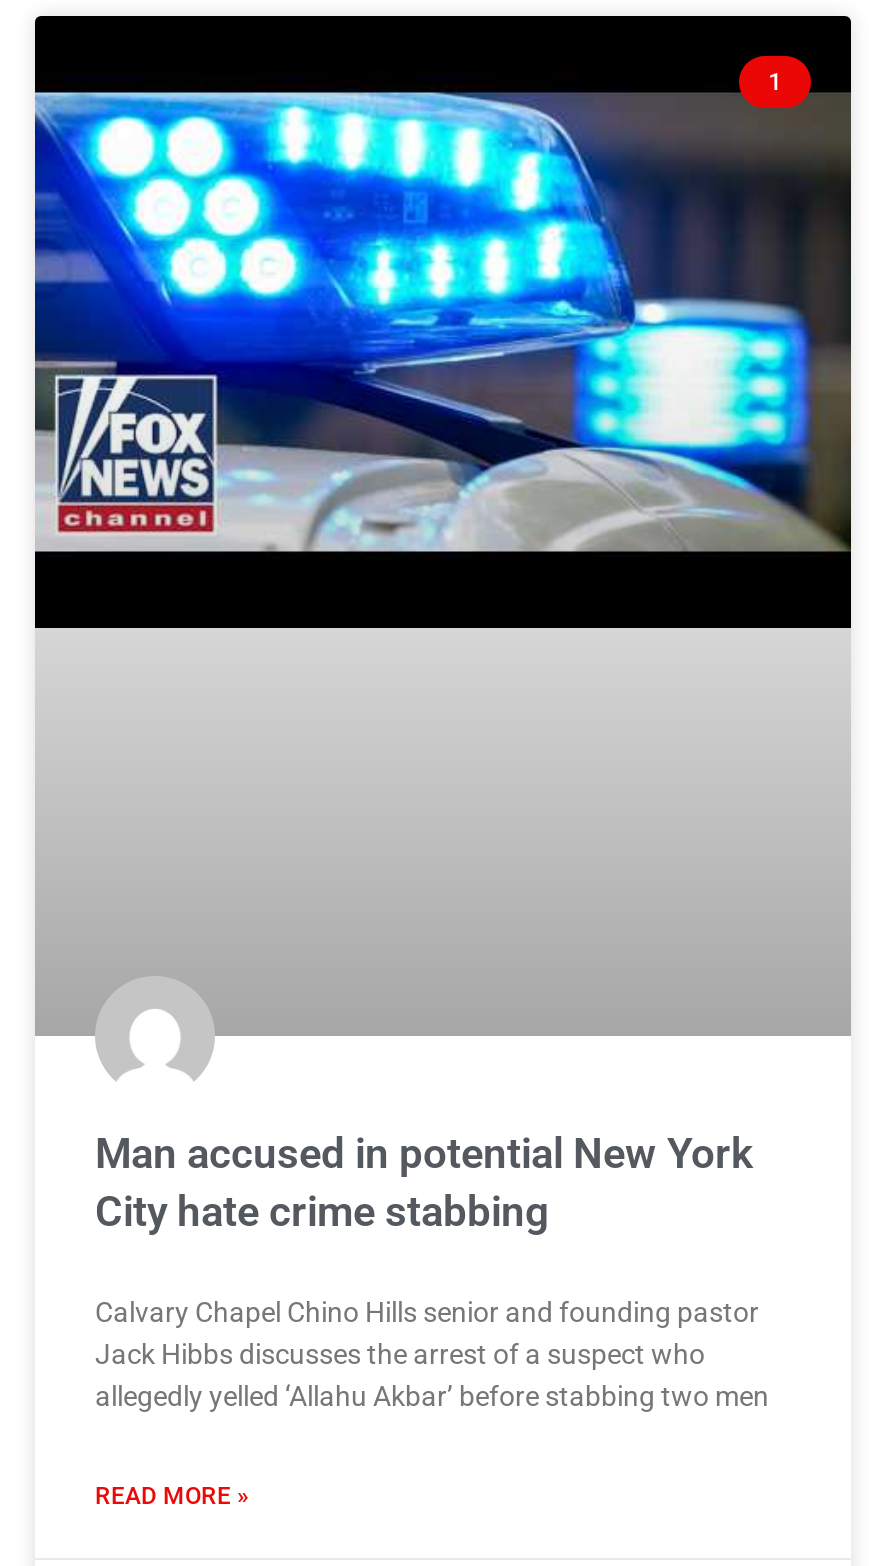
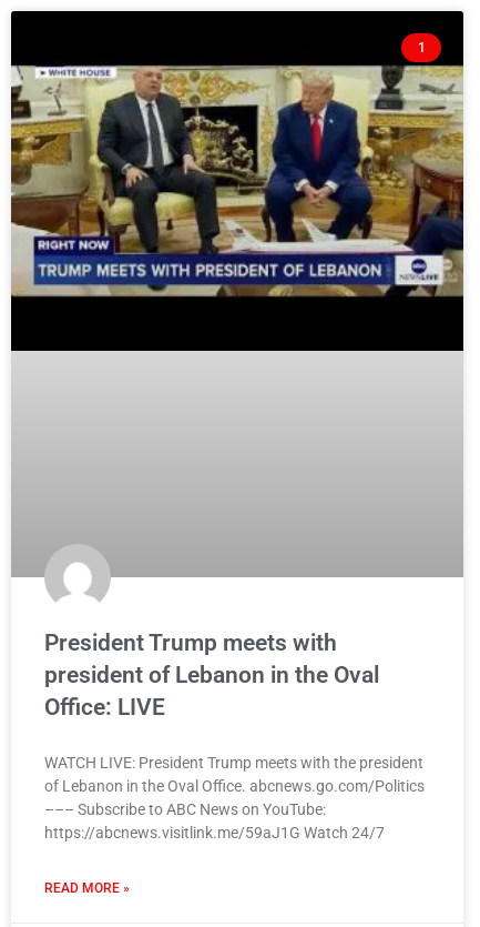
[33,90,853,554] [image] -> [10,53,464,309] [image]
[95,1131,753,1237] Man accused in potential New York | City hate crime stabbing -> [44,630,379,721] President Trump meets with | president of Lebanon in the Oval | Office: LIVE
[95,1297,769,1413] Calvary Chapel Chino Hills senior and founding pastor | Jack Hibbs discusses the arrest of a suspect who | allegedly yelled ‘Allahu Akbar’ before stabbing two men -> [44,754,425,842] WATCH LIVE: President Trump meets with the president | of Lebanon in the Oval Office. abcnews.go.com/Politics | ––– Subscribe to ABC News on YouTube: | https://abcnews.visitlink.me/59aJ1G Watch 24/7

